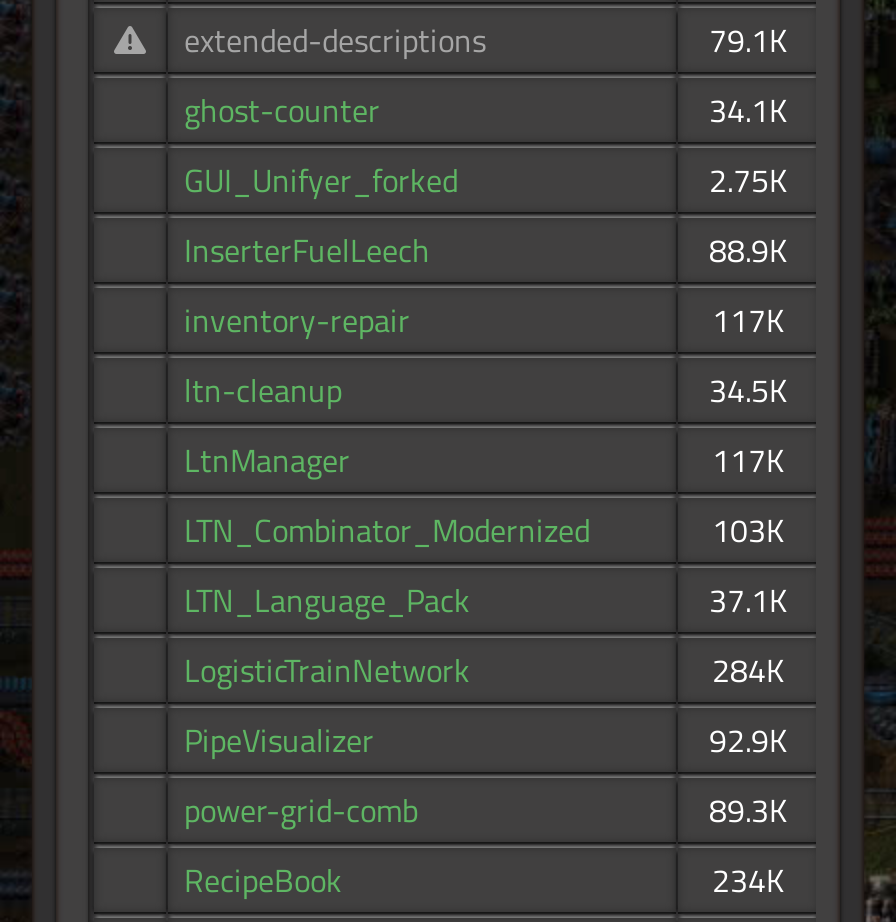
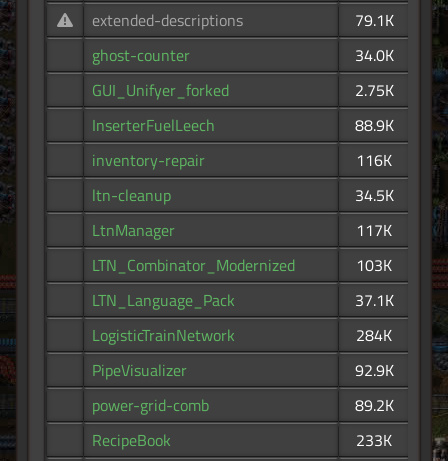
[709,87,787,135] 34.1K -> [354,43,393,67] 34.0K
[712,297,784,345] 117K -> [356,148,392,172] 116K
[709,787,787,835] 89.3K -> [354,393,393,417] 89.2K
[712,857,784,905] 234K -> [356,428,392,452] 233K

